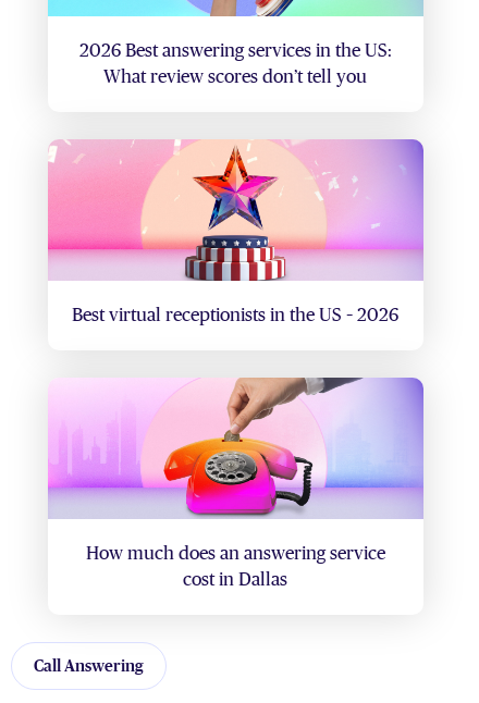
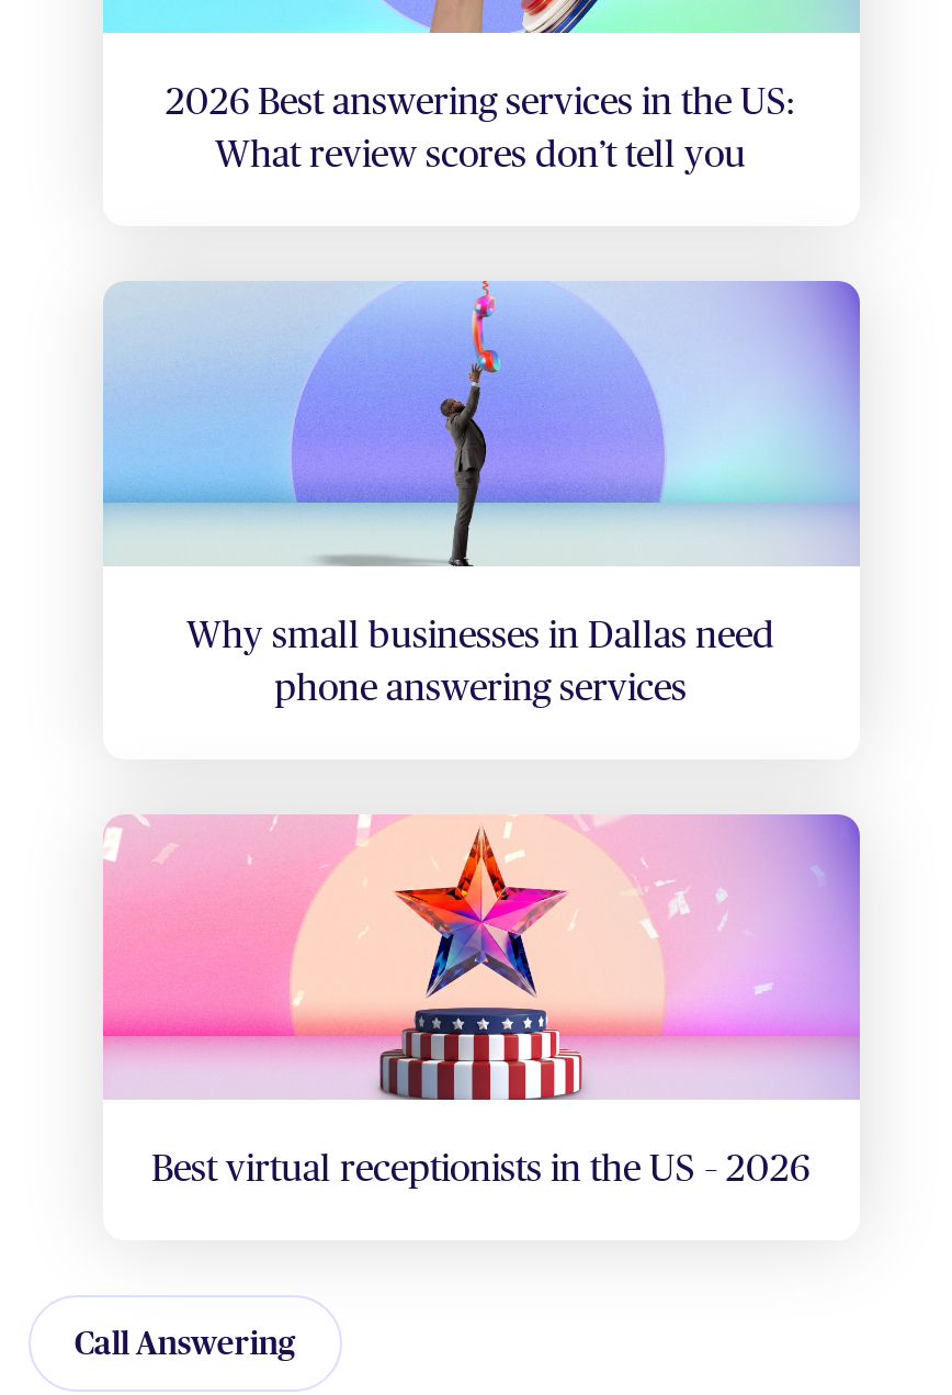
none -> [103,281,858,710] [image] | Why small businesses in Dallas need | phone answering services
moved [45,137,188,252] -> [97,810,386,1043]: [image]
moved [72,136,427,326] -> [151,808,866,1190]: [image] | Best virtual receptionists in the US – 2026
[48,377,425,590] [image] | How much does an answering service | cost in Dallas -> none

